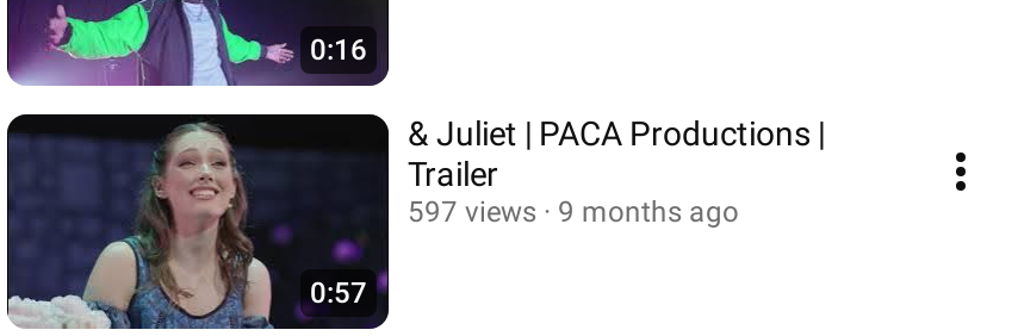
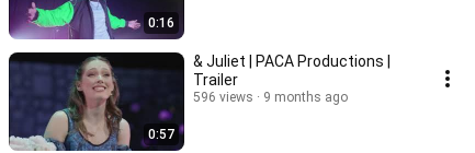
[408,195,739,229] 597 views 9 months ago -> [193,90,348,105] 596 views 9 months ago

